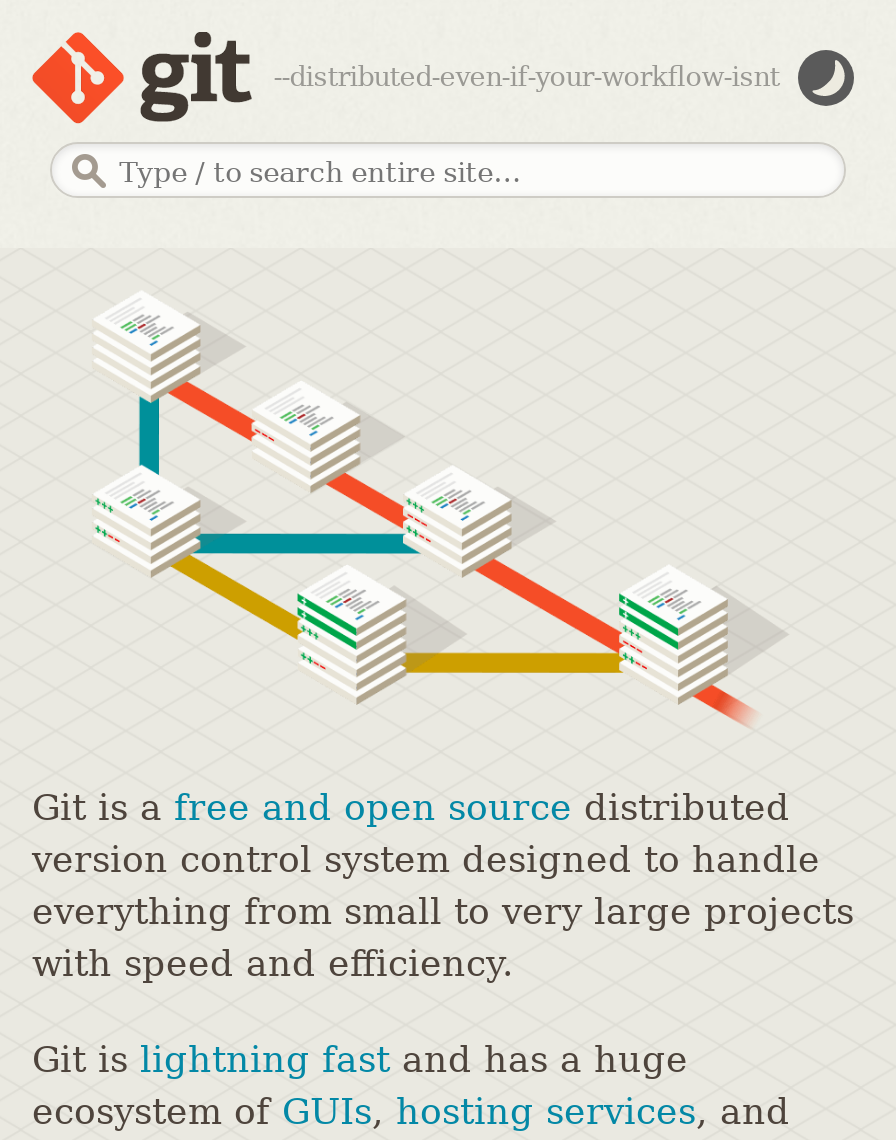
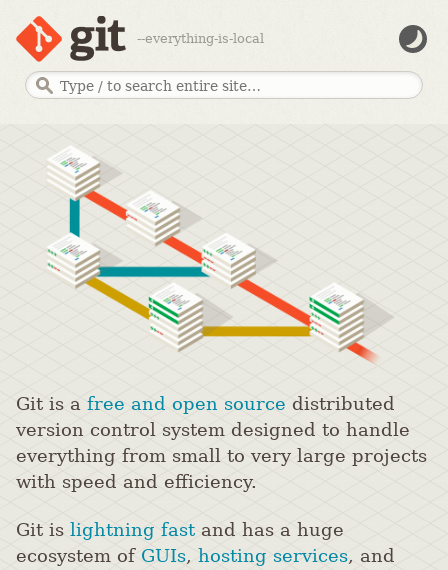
[274,62,780,92] --distributed-even-if-your-workflow-isnt -> [137,31,264,46] --everything-is-local

